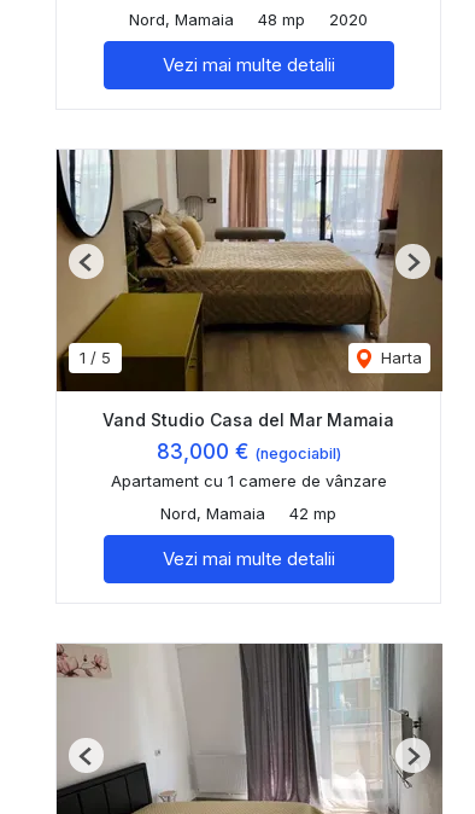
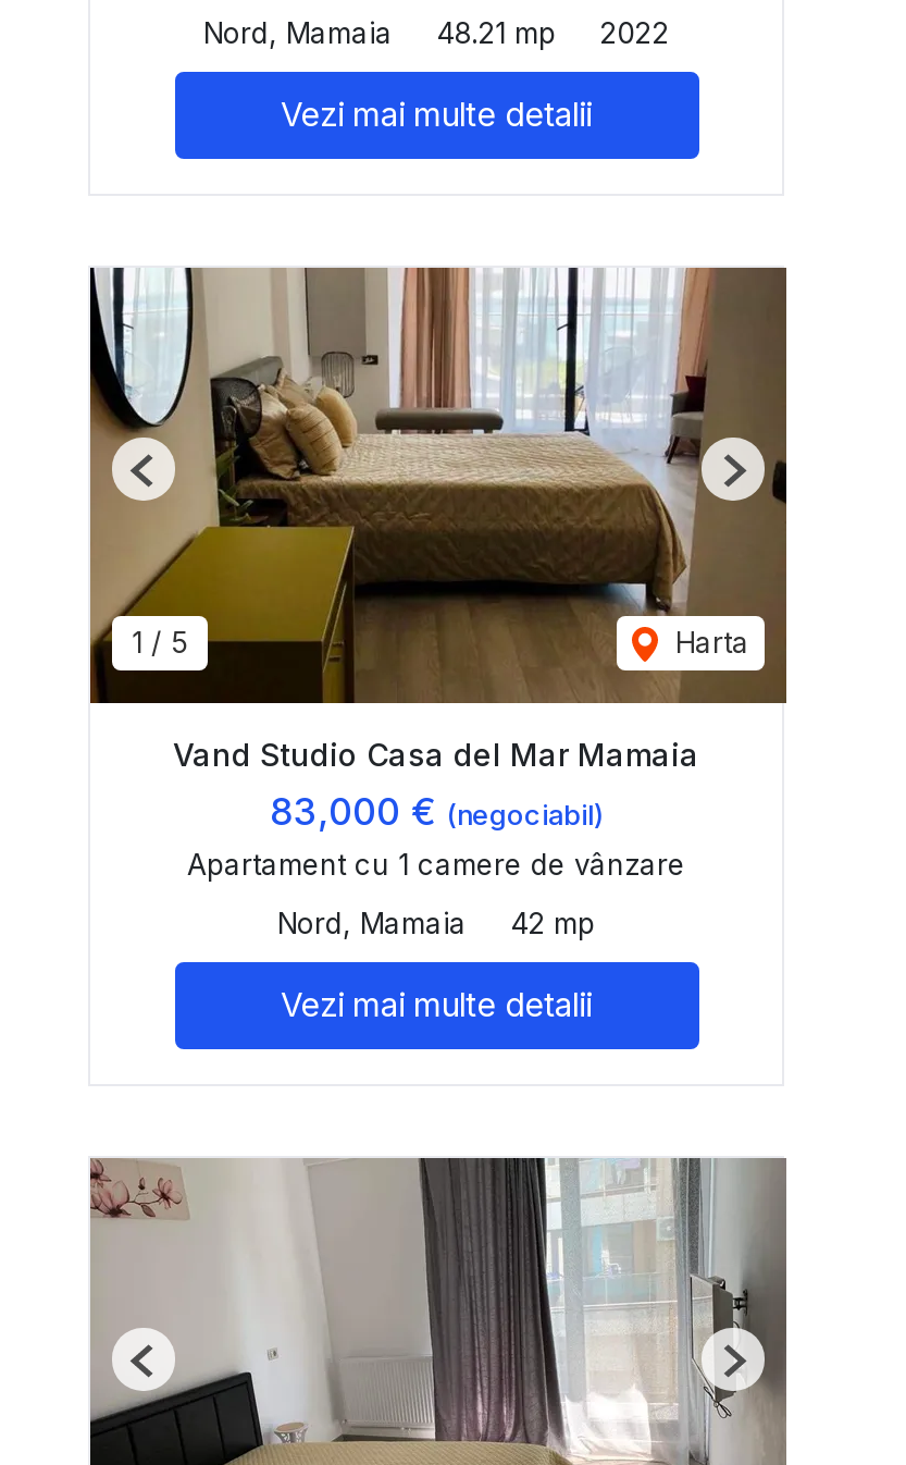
[258,10,305,29] 48 mp -> [436,16,556,51] 48.21 mp
[329,10,368,29] 2020 -> [599,16,669,51] 2022

